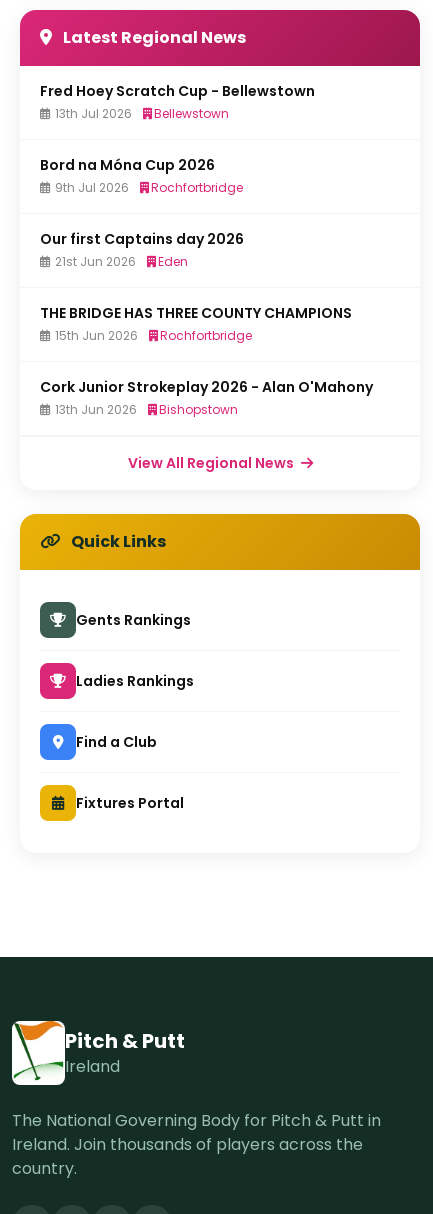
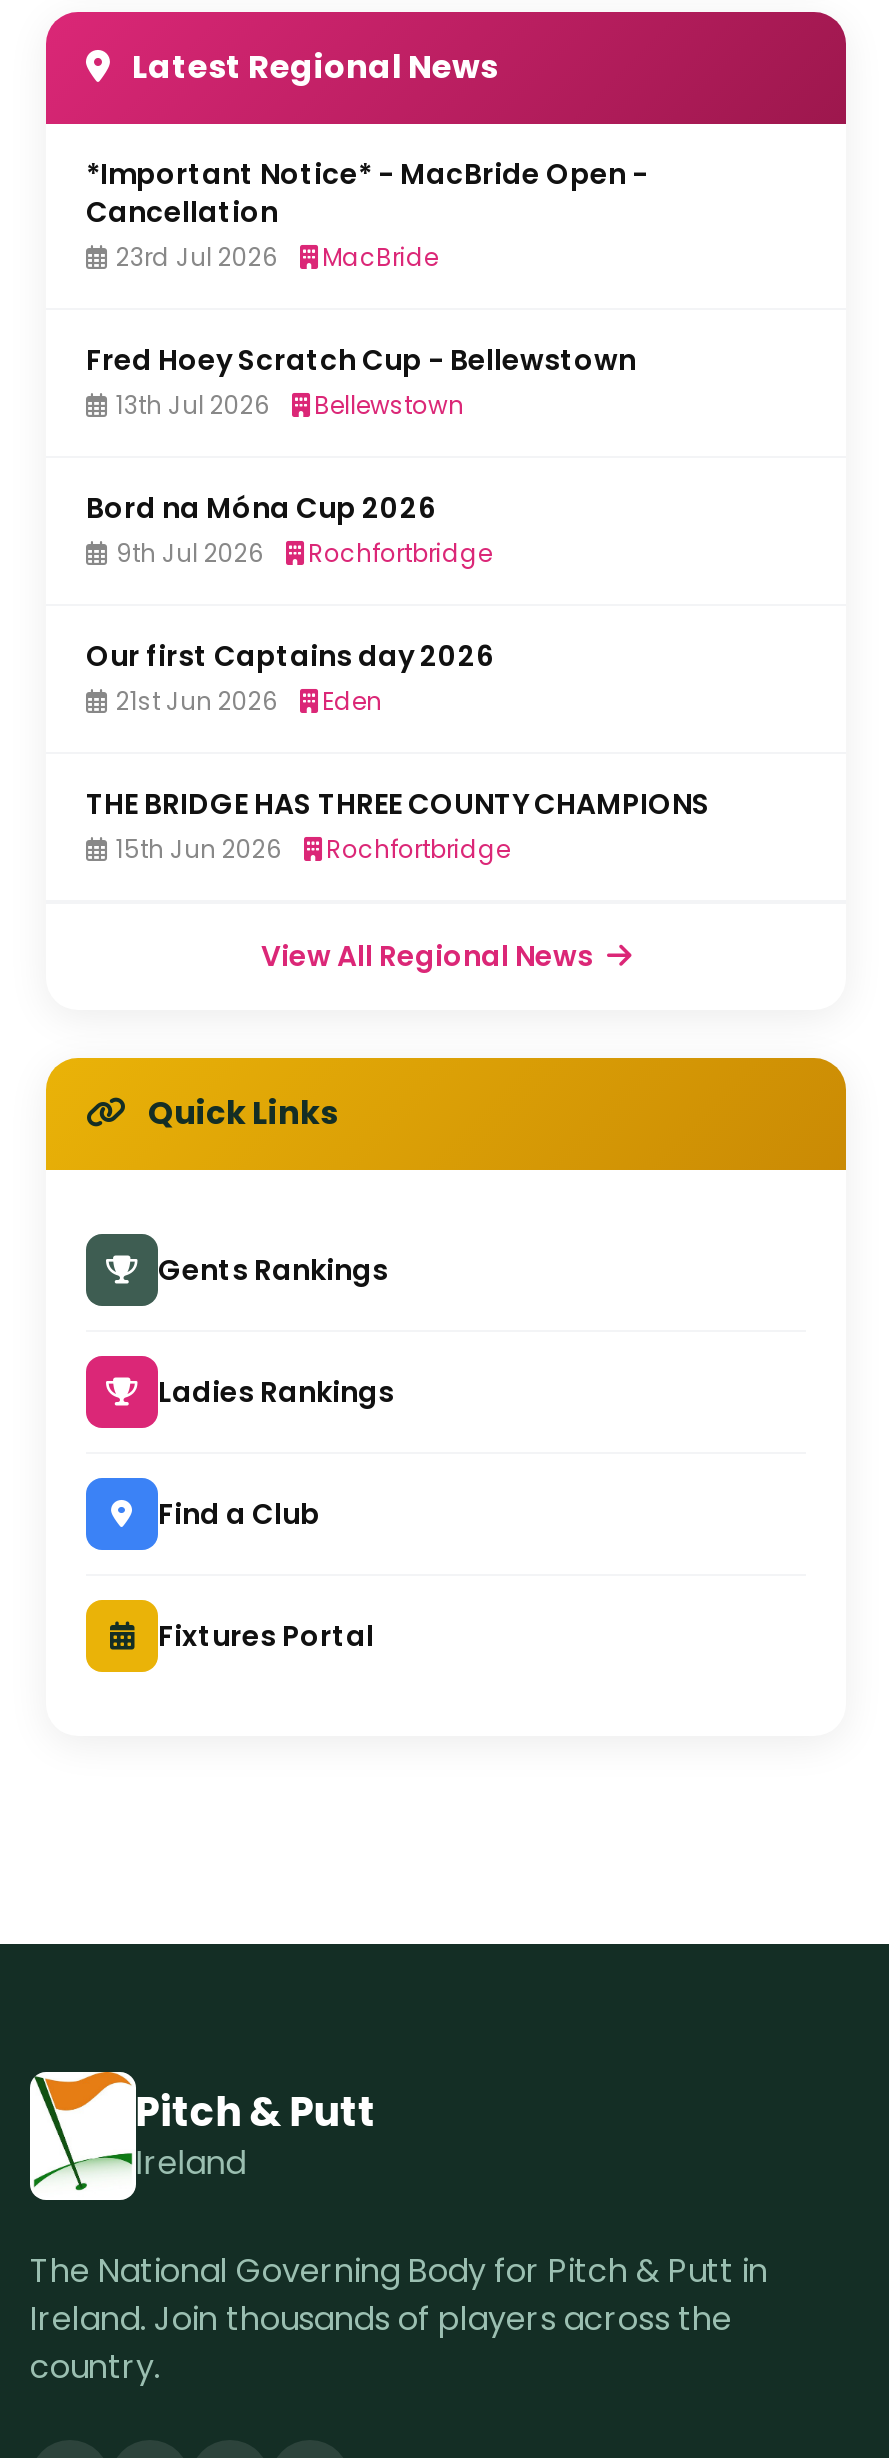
none -> [86,154,648,274] *Important Notice* - MacBride Open - | Cancellation | 23rd Jul 2026 | MacBride
moved [40,81,352,344] -> [86,340,710,866]: Fred Hoey Scratch Cup - Bellewstown | 13th Jul 2026 | Bellewstown | ... | 15th Jun 2026 | Rochfortbridge
[40,377,373,418] Cork Junior Strokeplay 2026 - Alan O'Mahony | 13th Jun 2026 | Bishopstown -> none

